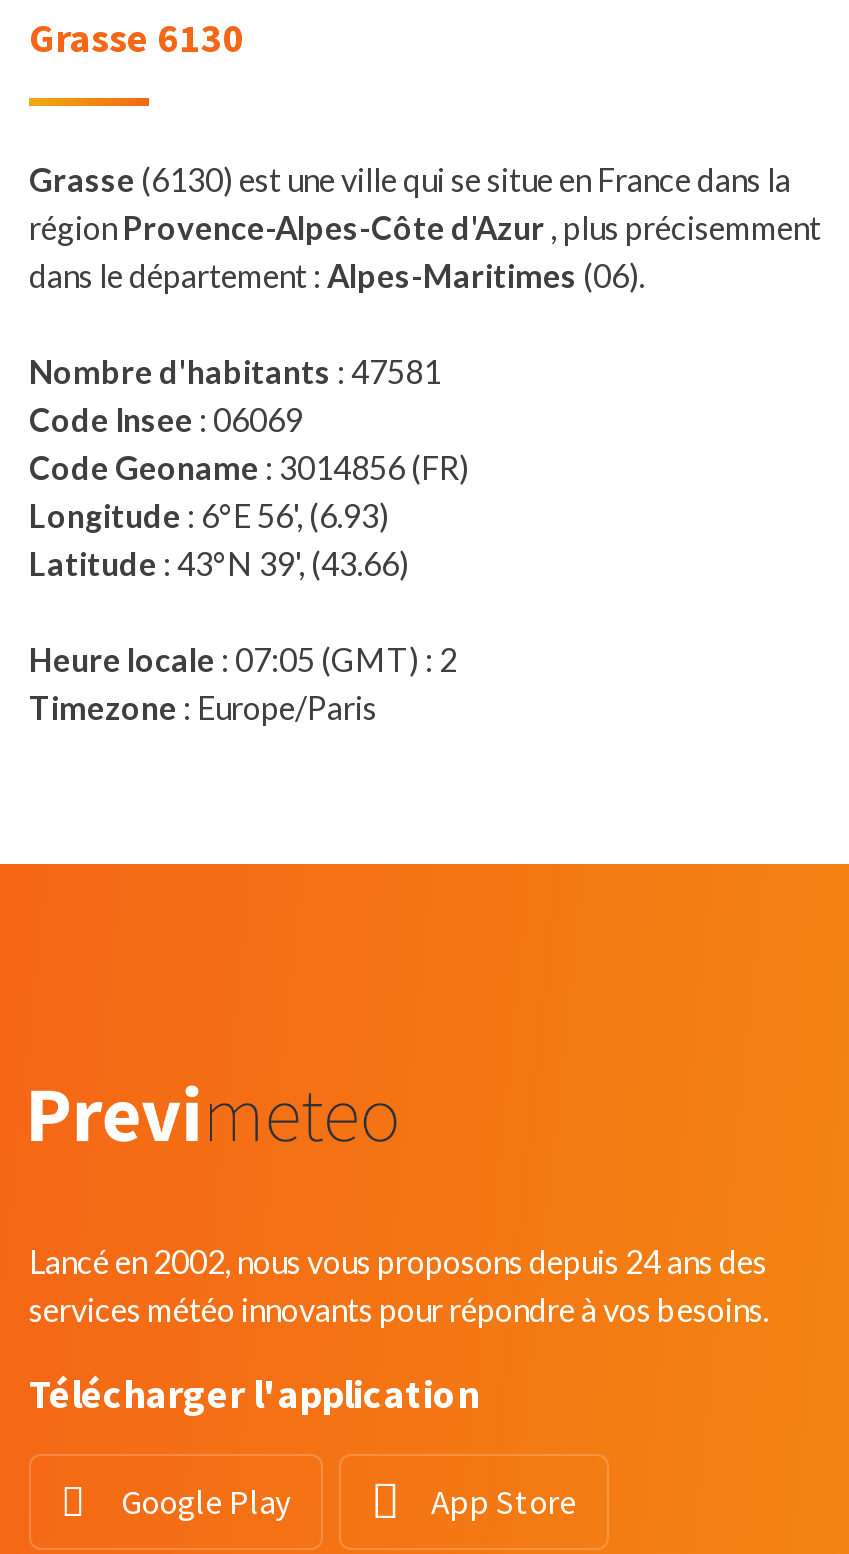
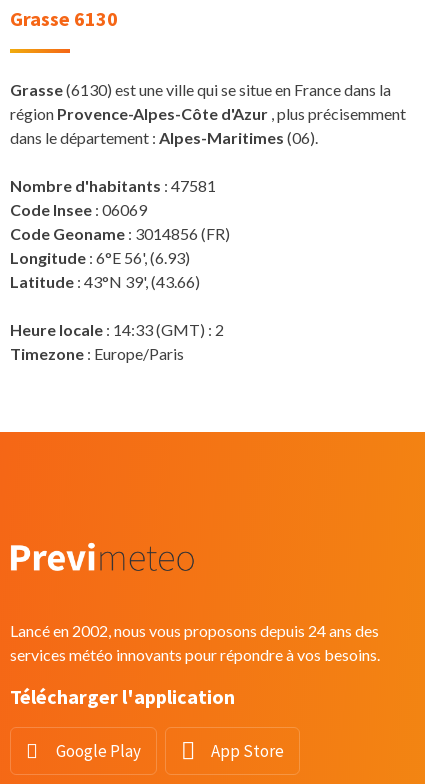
[29,640,457,678] Heure locale: 07:05 (GMT) : 2 -> [10,320,224,339] Heure locale: 14:33 (GMT) : 2

